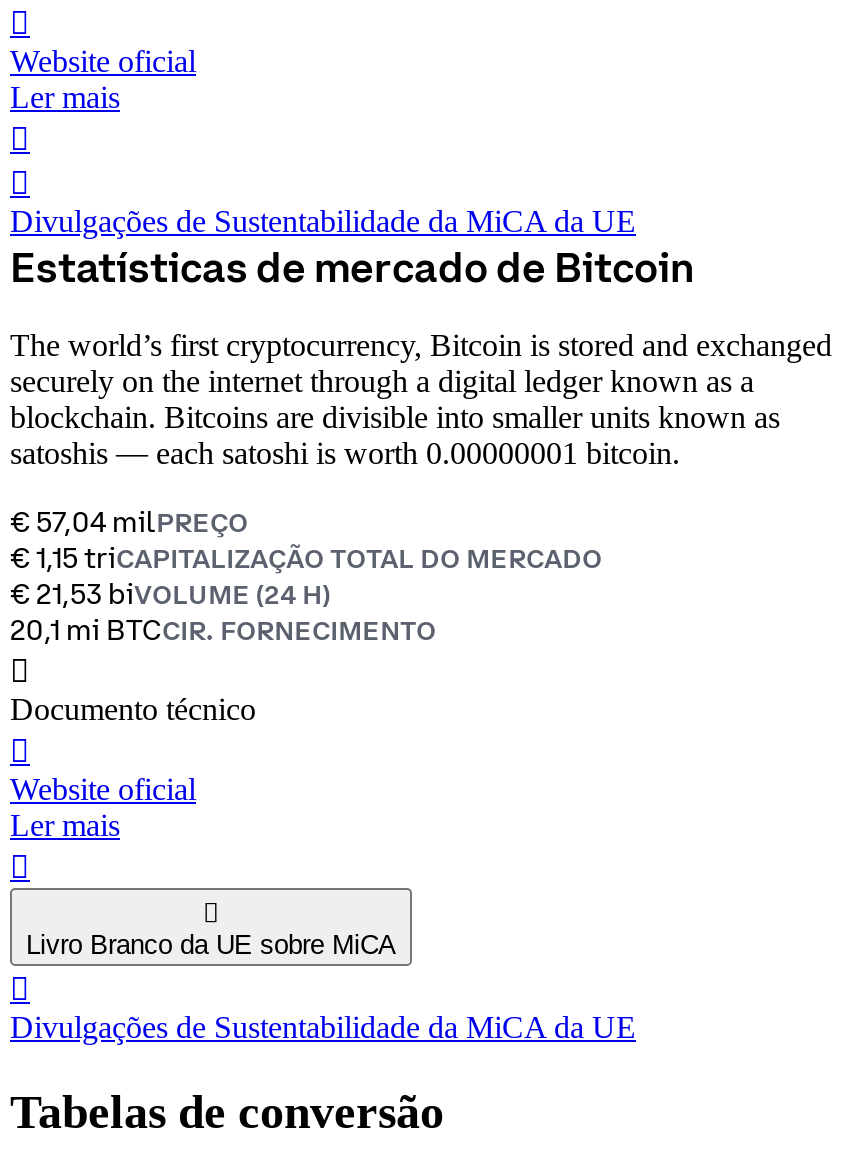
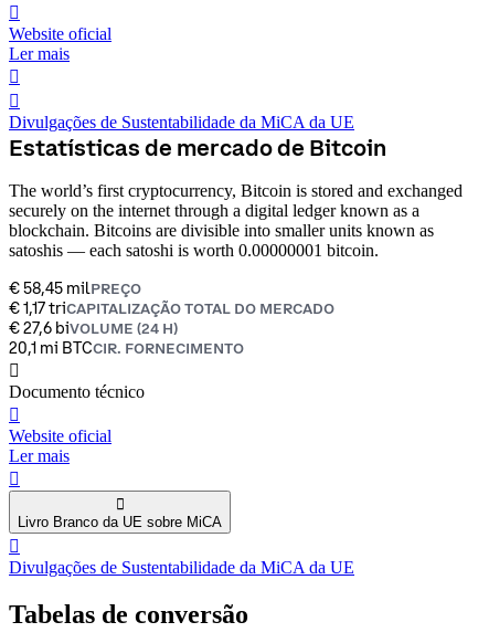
[10,503,248,539] € 57,04 milPREÇO -> [9,278,141,298] € 58,45 milPREÇO
[10,539,602,575] € 1,15 triCAPITALIZAÇÃO TOTAL DO MERCADO -> [9,298,334,318] € 1,17 triCAPITALIZAÇÃO TOTAL DO MERCADO
[10,575,330,611] € 21,53 biVOLUME (24 H) -> [9,318,178,338] € 27,6 biVOLUME (24 H)

